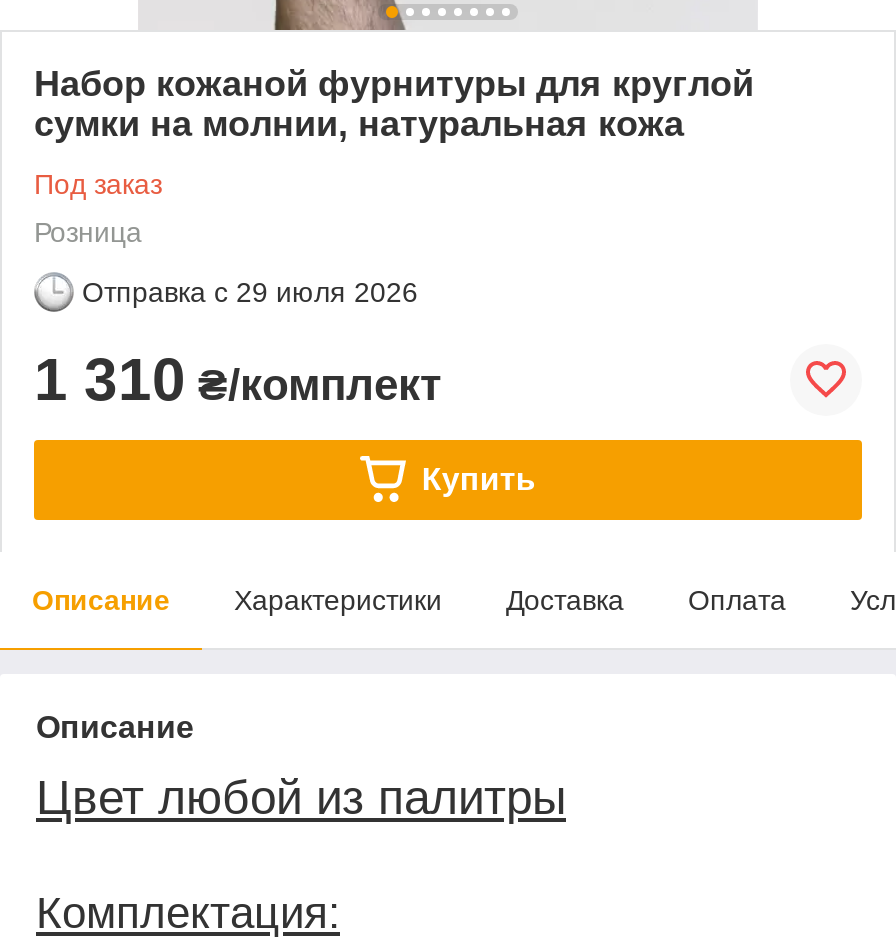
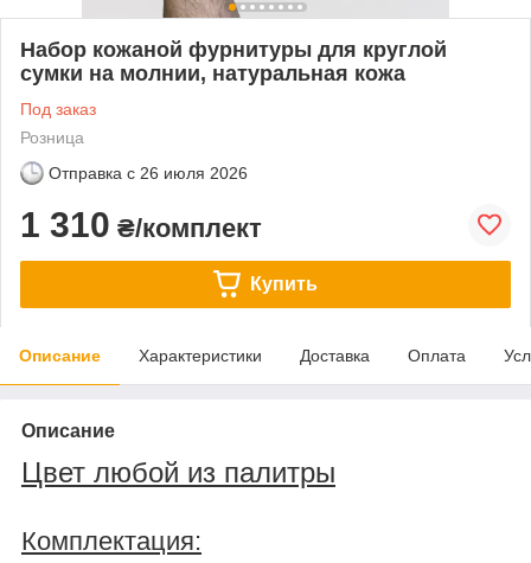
[82,276,418,308] Отправка с 29 июля 2026 -> [49,163,248,182] Отправка с 26 июля 2026

